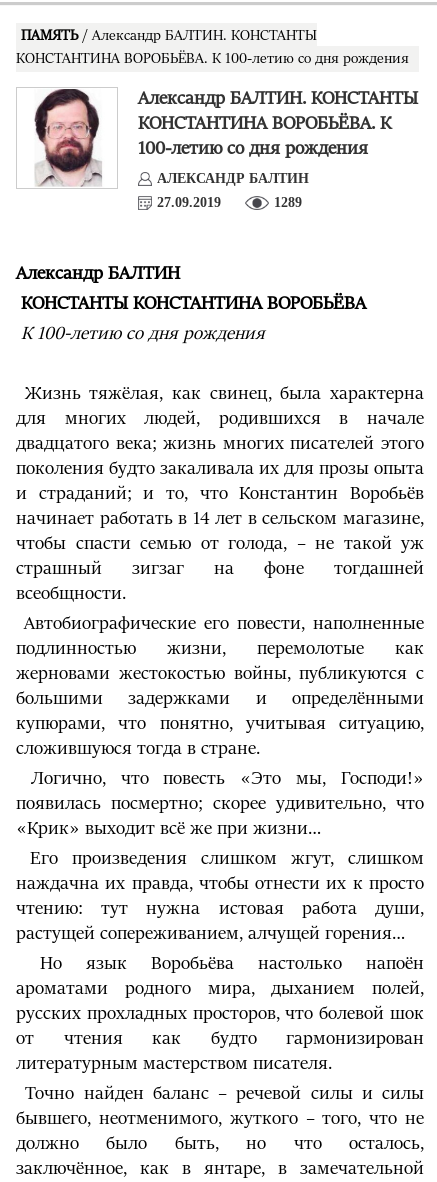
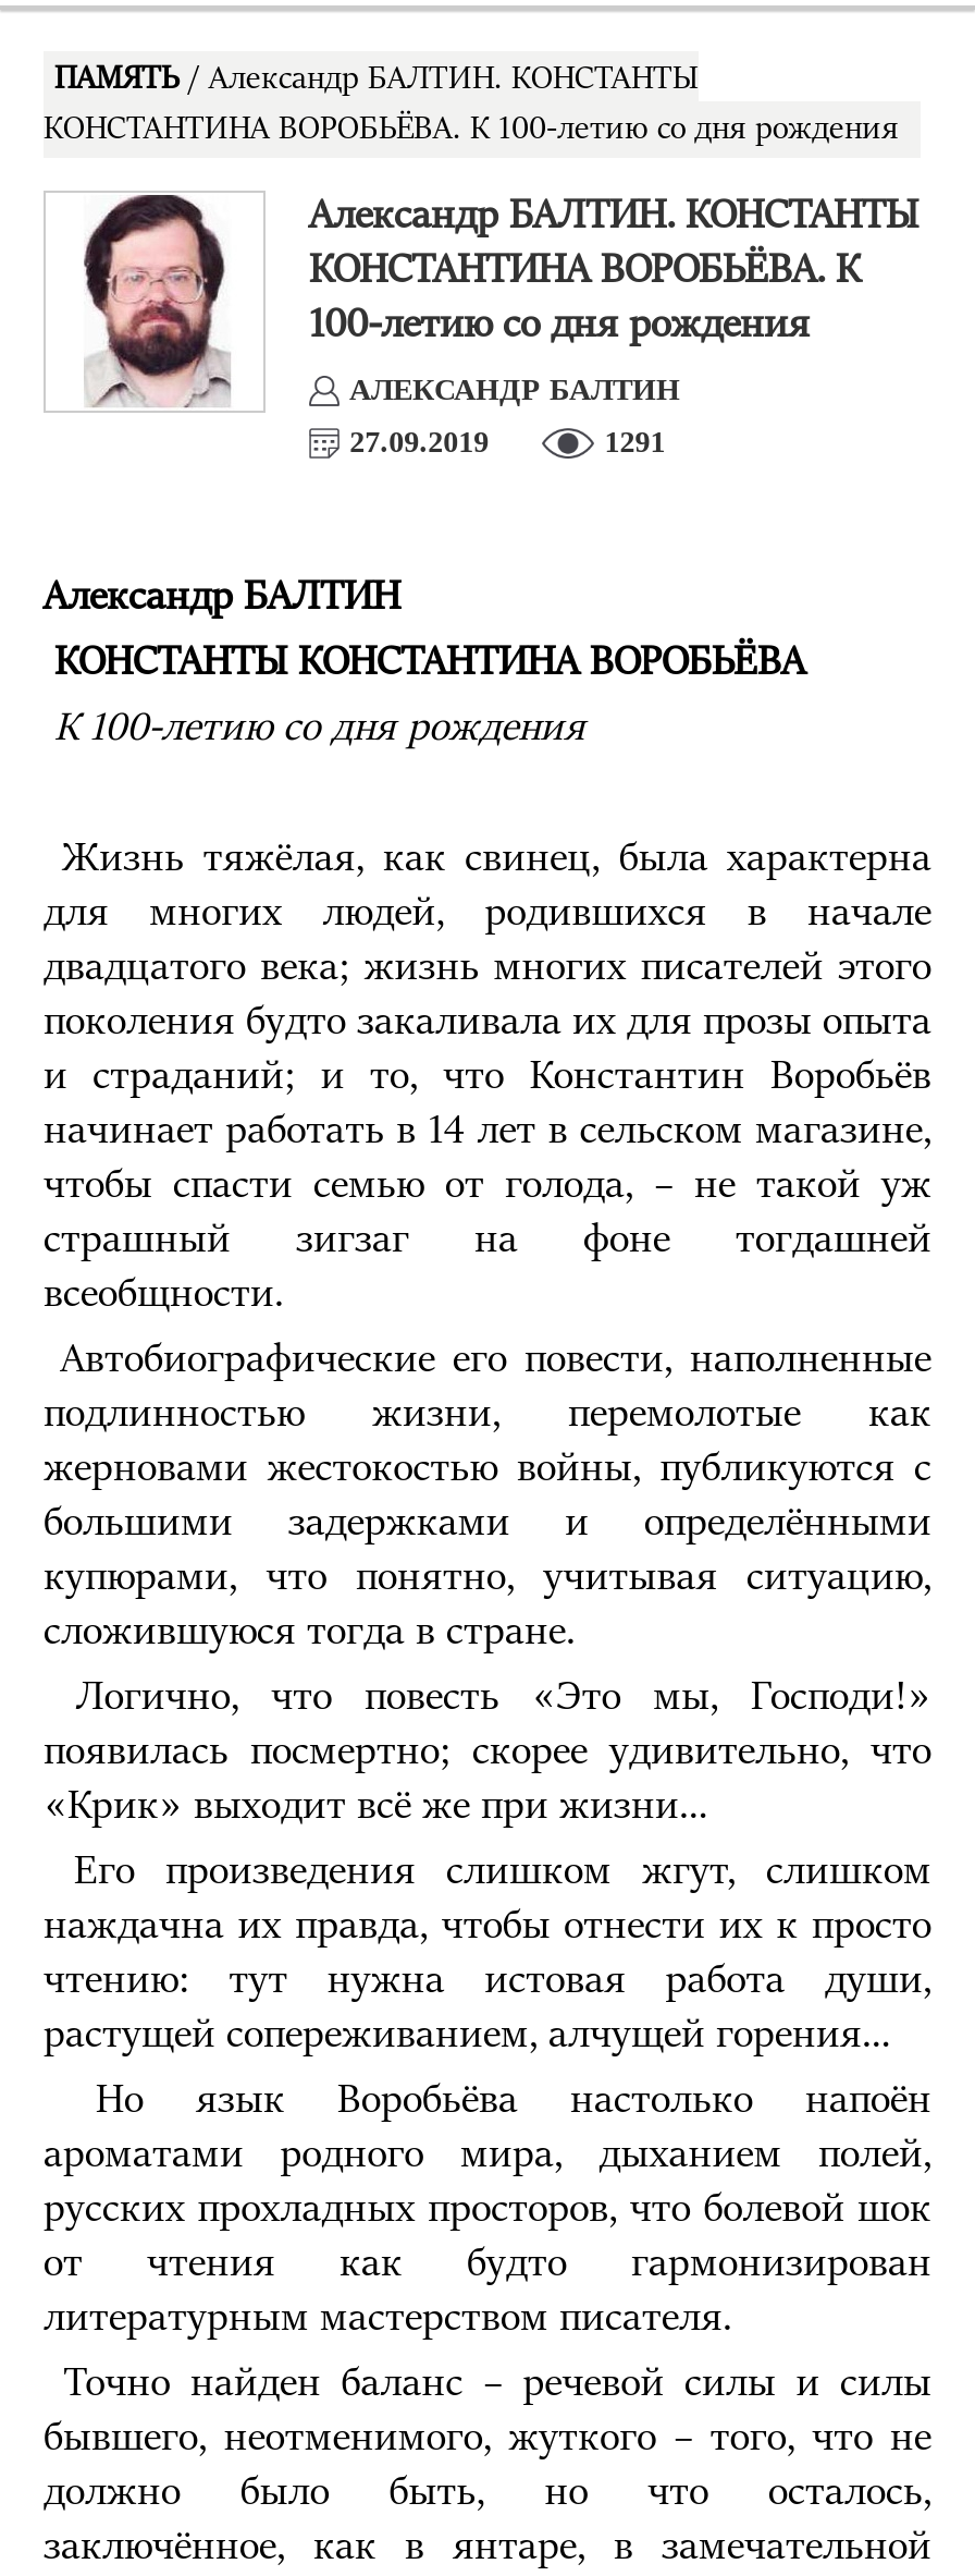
[274,195,302,210] 1289 -> [605,425,666,458] 1291

